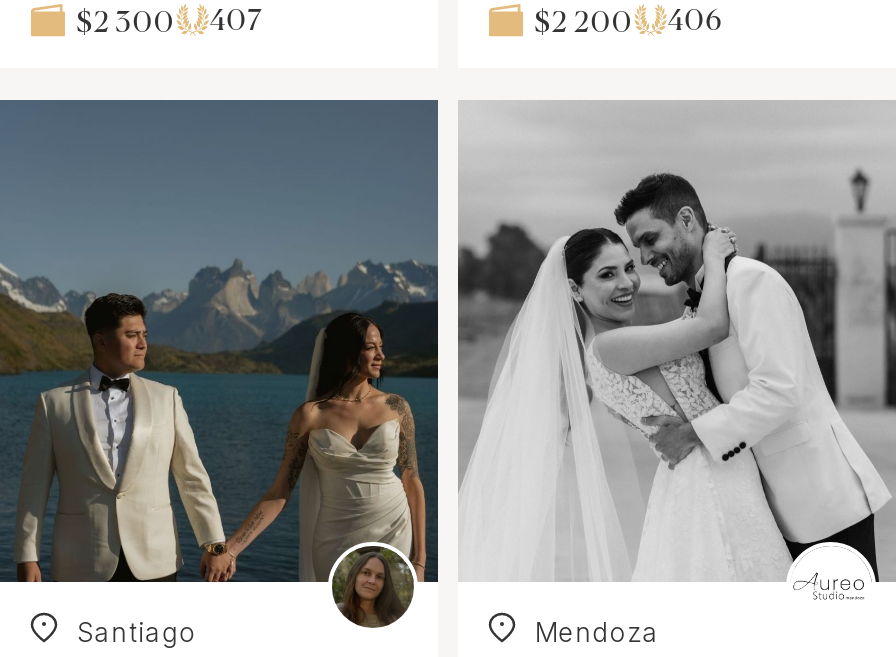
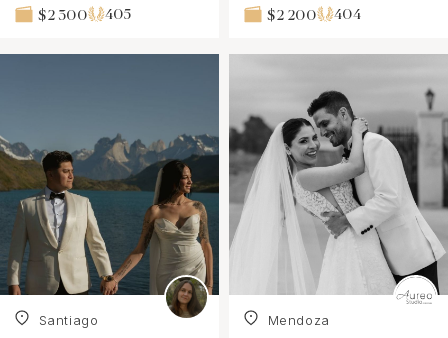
[209,9,263,37] 407 -> [105,8,131,22] 405
[534,9,725,38] $2 200 406 -> [267,8,361,23] $2 200 404

